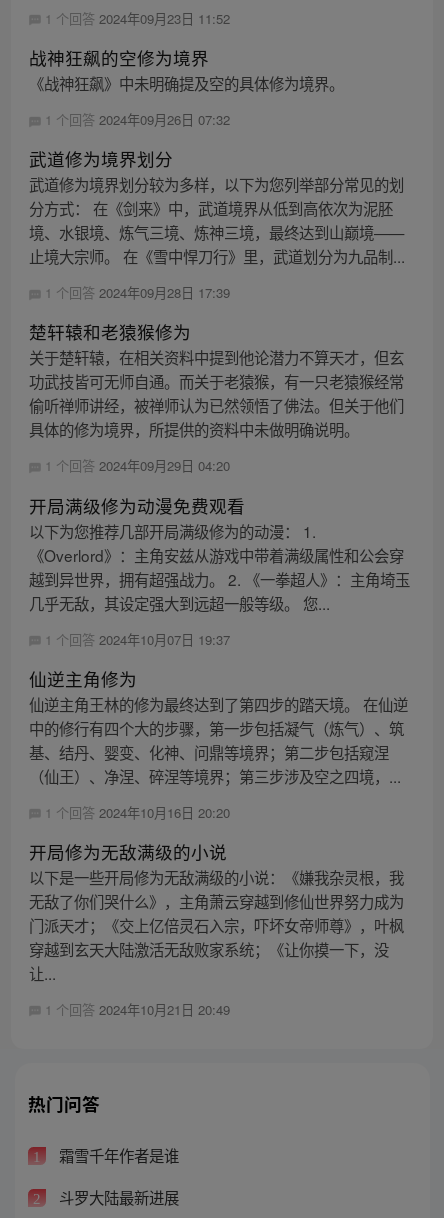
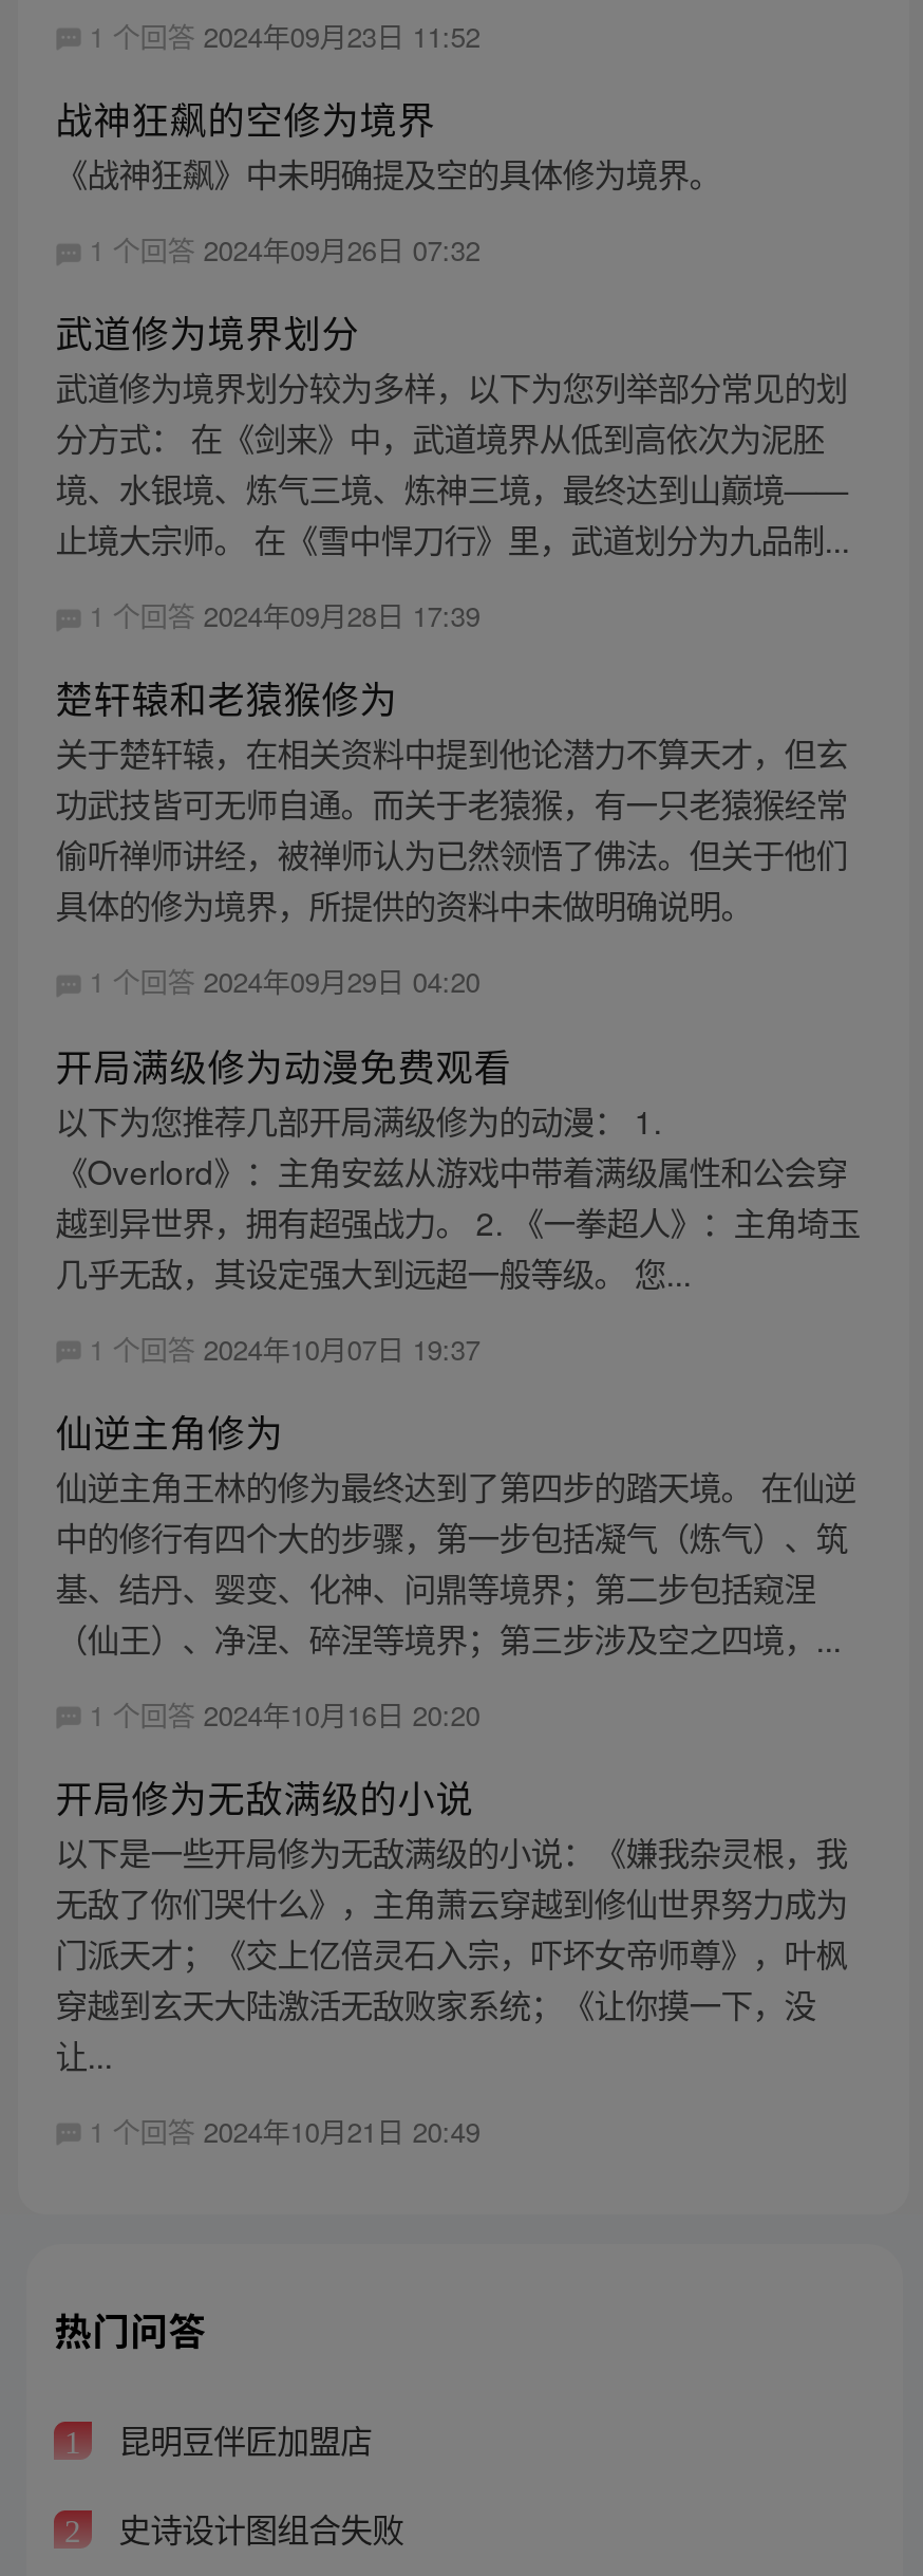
[55,1144,179,1166] 霜雪千年作者是谁 -> [110,2416,372,2463] 昆明豆伴匠加盟店
[55,1186,179,1208] 斗罗大陆最新进展 -> [110,2504,404,2551] 史诗设计图组合失败

